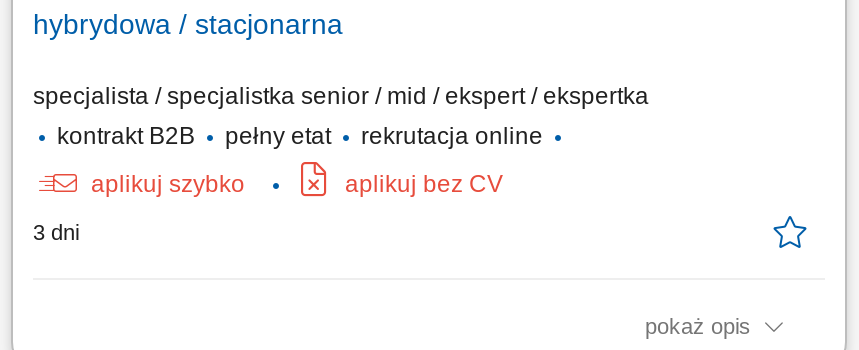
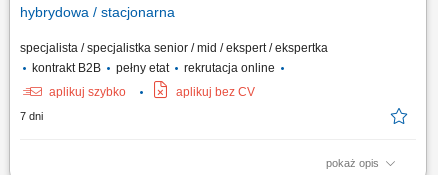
[33,220,79,244] 3 dni -> [20,110,43,122] 7 dni

